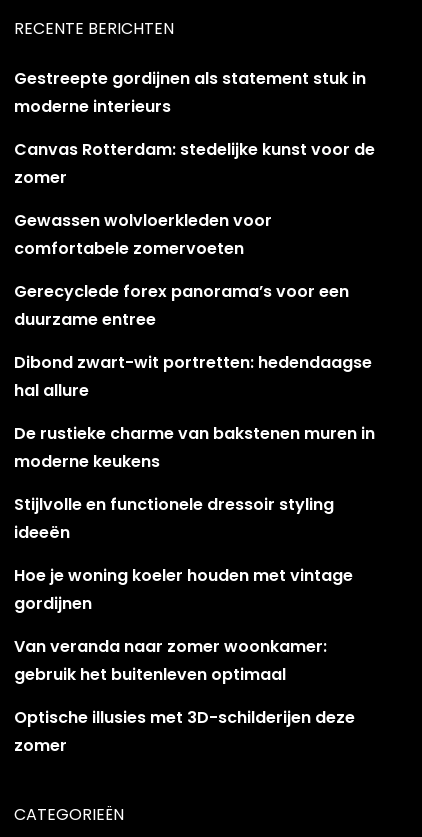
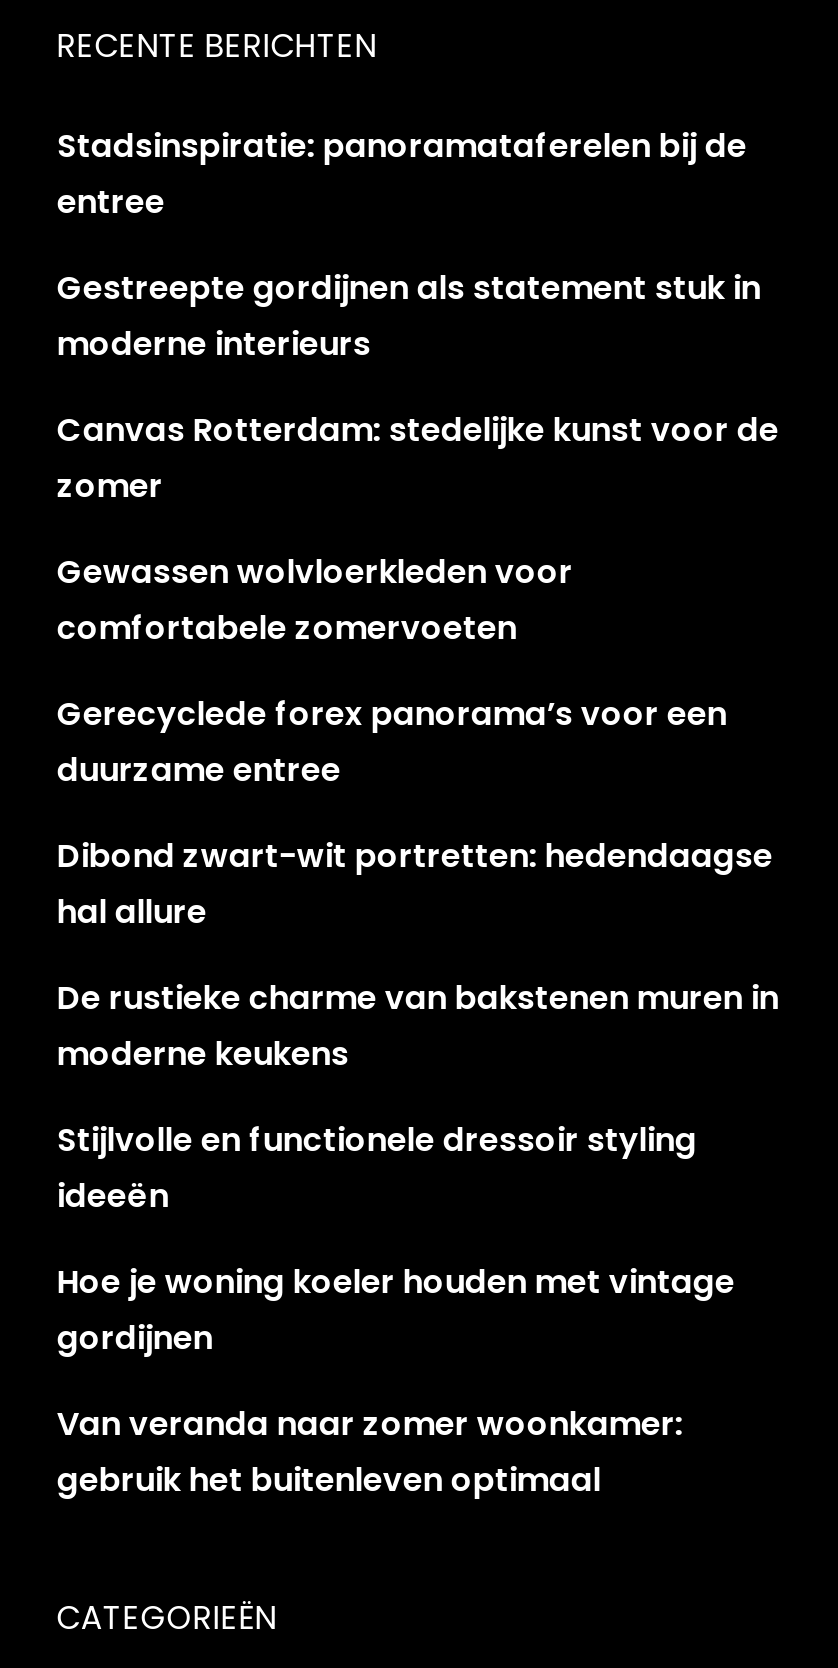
none -> [57,122,747,224] Stadsinspiratie: panoramataferelen bij de | entree
moved [14,67,375,686] -> [57,264,779,1502]: Gestreepte gordijnen als statement stuk in | moderne interieurs | Canvas Rotterdam: stedelijke kunst voor de | ... | Van veranda naar zomer woonkamer: | gebruik het buitenleven optimaal
[14,706,355,757] Optische illusies met 3D-schilderijen deze | zomer -> none

